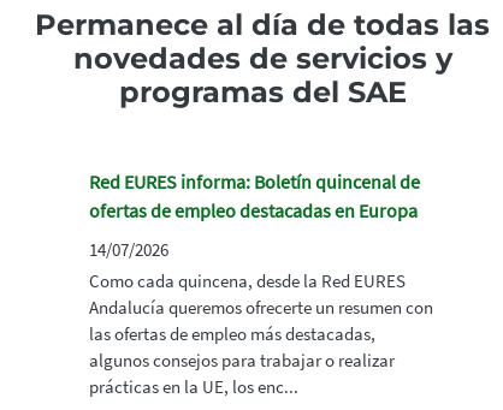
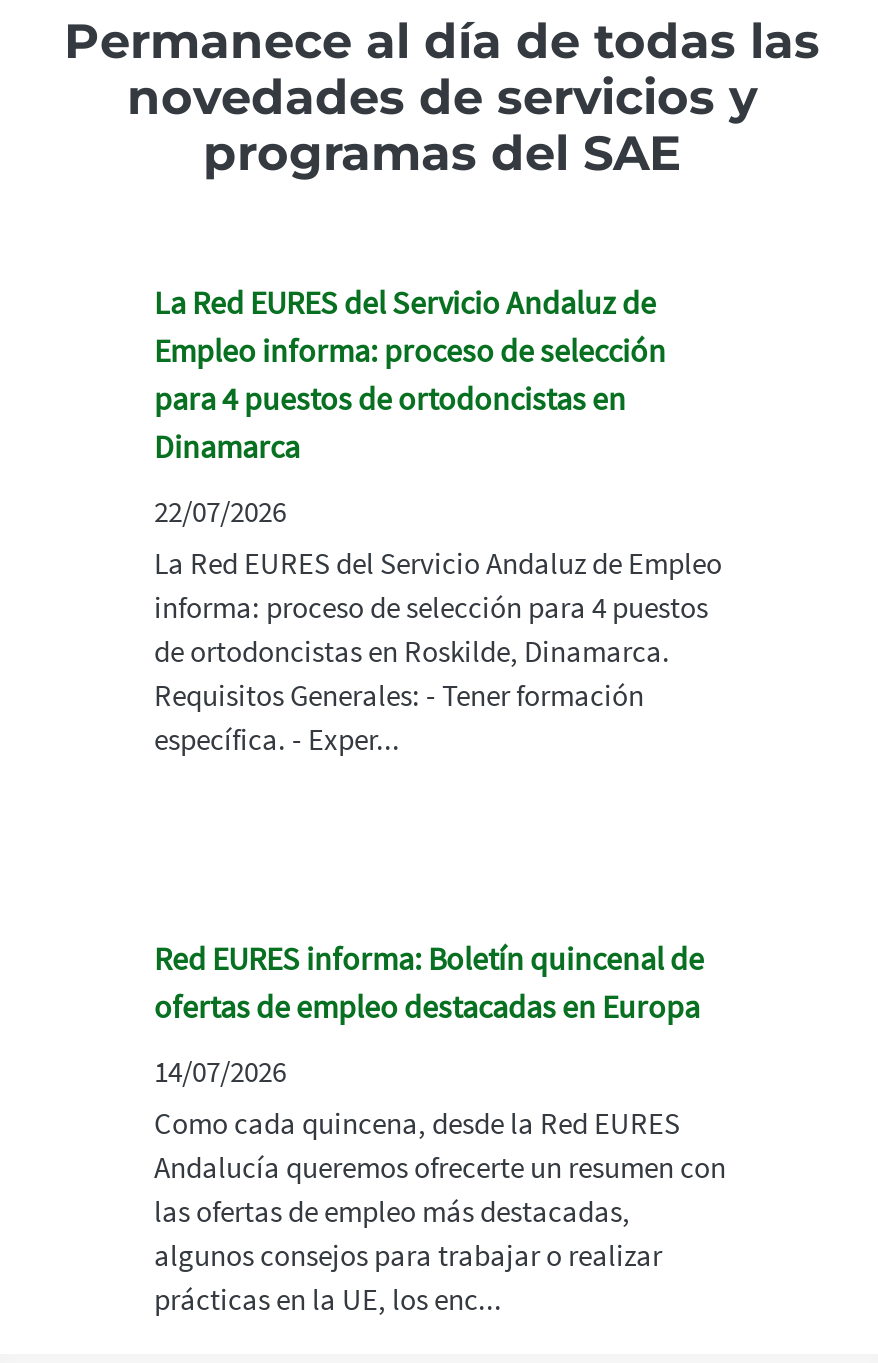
none -> [154,283,722,759] La Red EURES del Servicio Andaluz de | Empleo informa: proceso de selección | para 4 puestos de ortodoncistas en | Dinamarca | 22/07/2026 | La Red EURES del Servicio Andaluz de Empleo | informa: proceso de selección para 4 puestos | de ortodoncistas en Roskilde, Dinamarca. | Requisitos Generales: - Tener formación | específica. - Exper...

